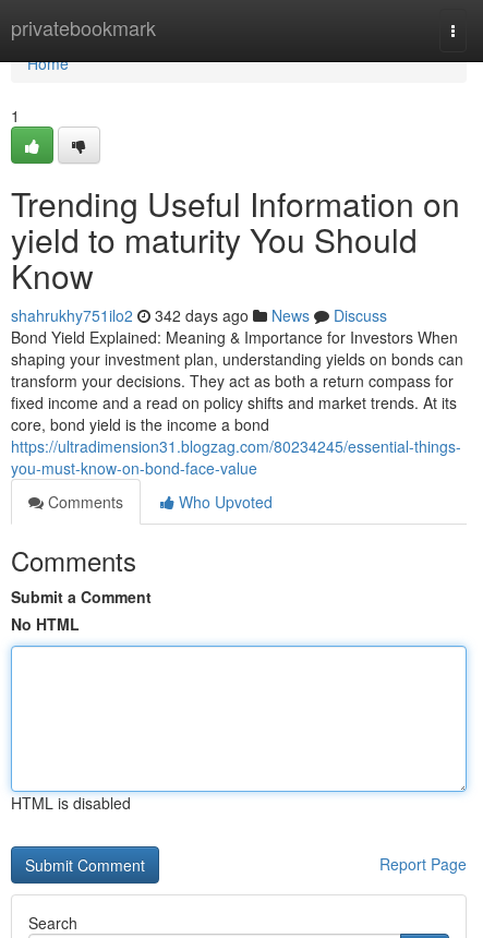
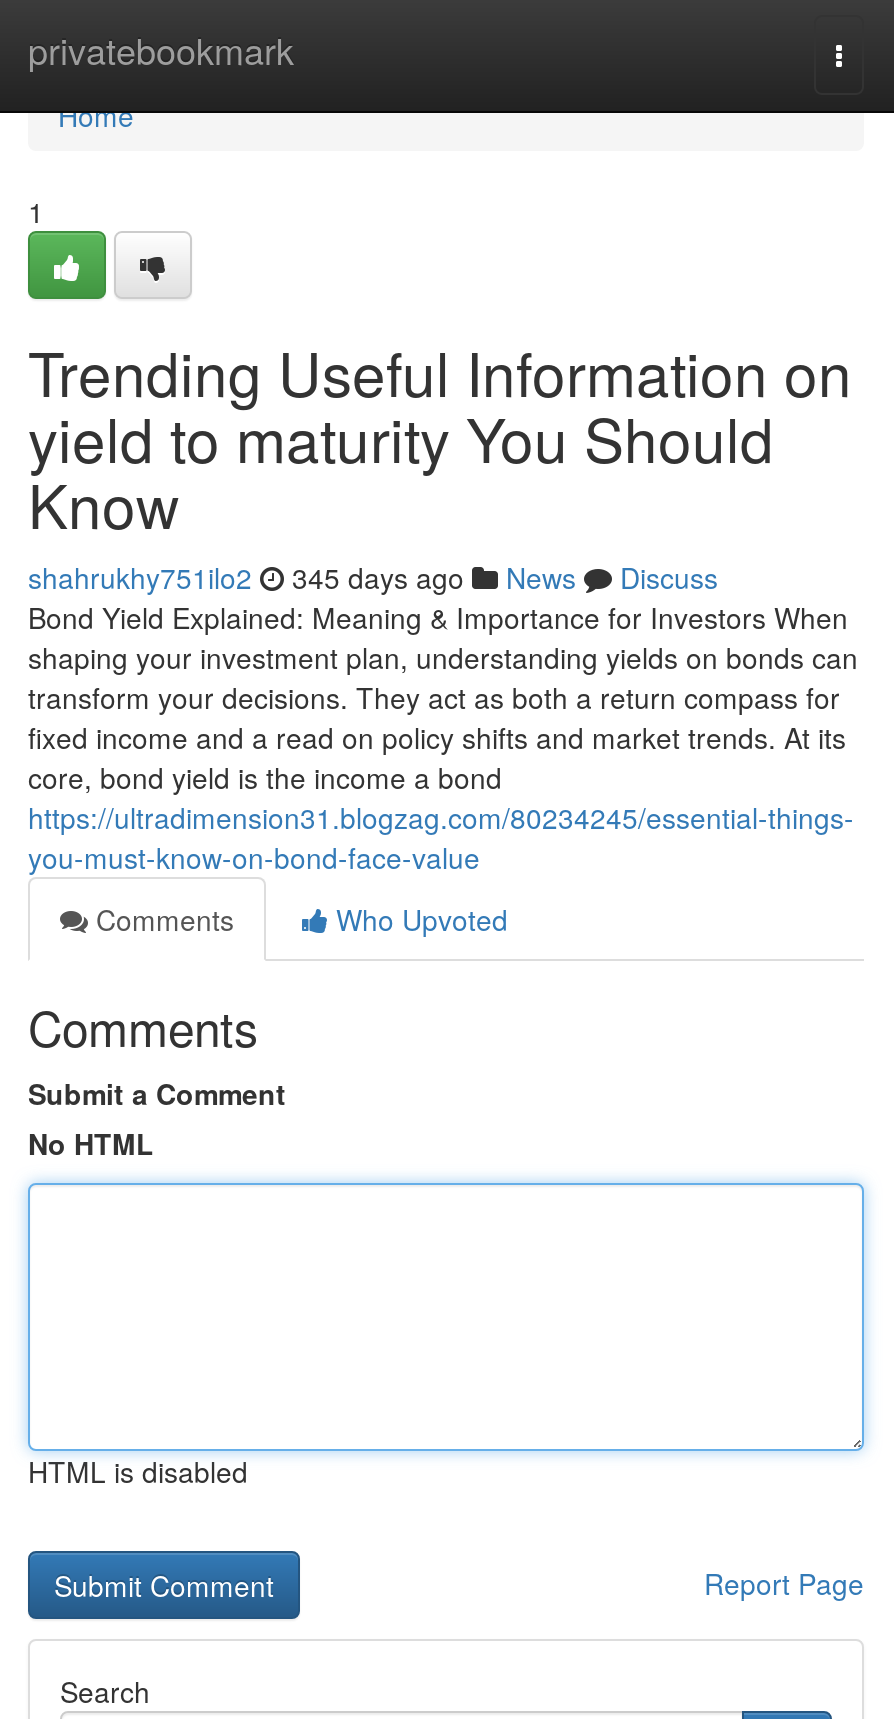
[11,304,387,326] shahrukhy751ilo2 342 days ago News Discuss -> [28,557,718,597] shahrukhy751ilo2 345 days ago News Discuss

